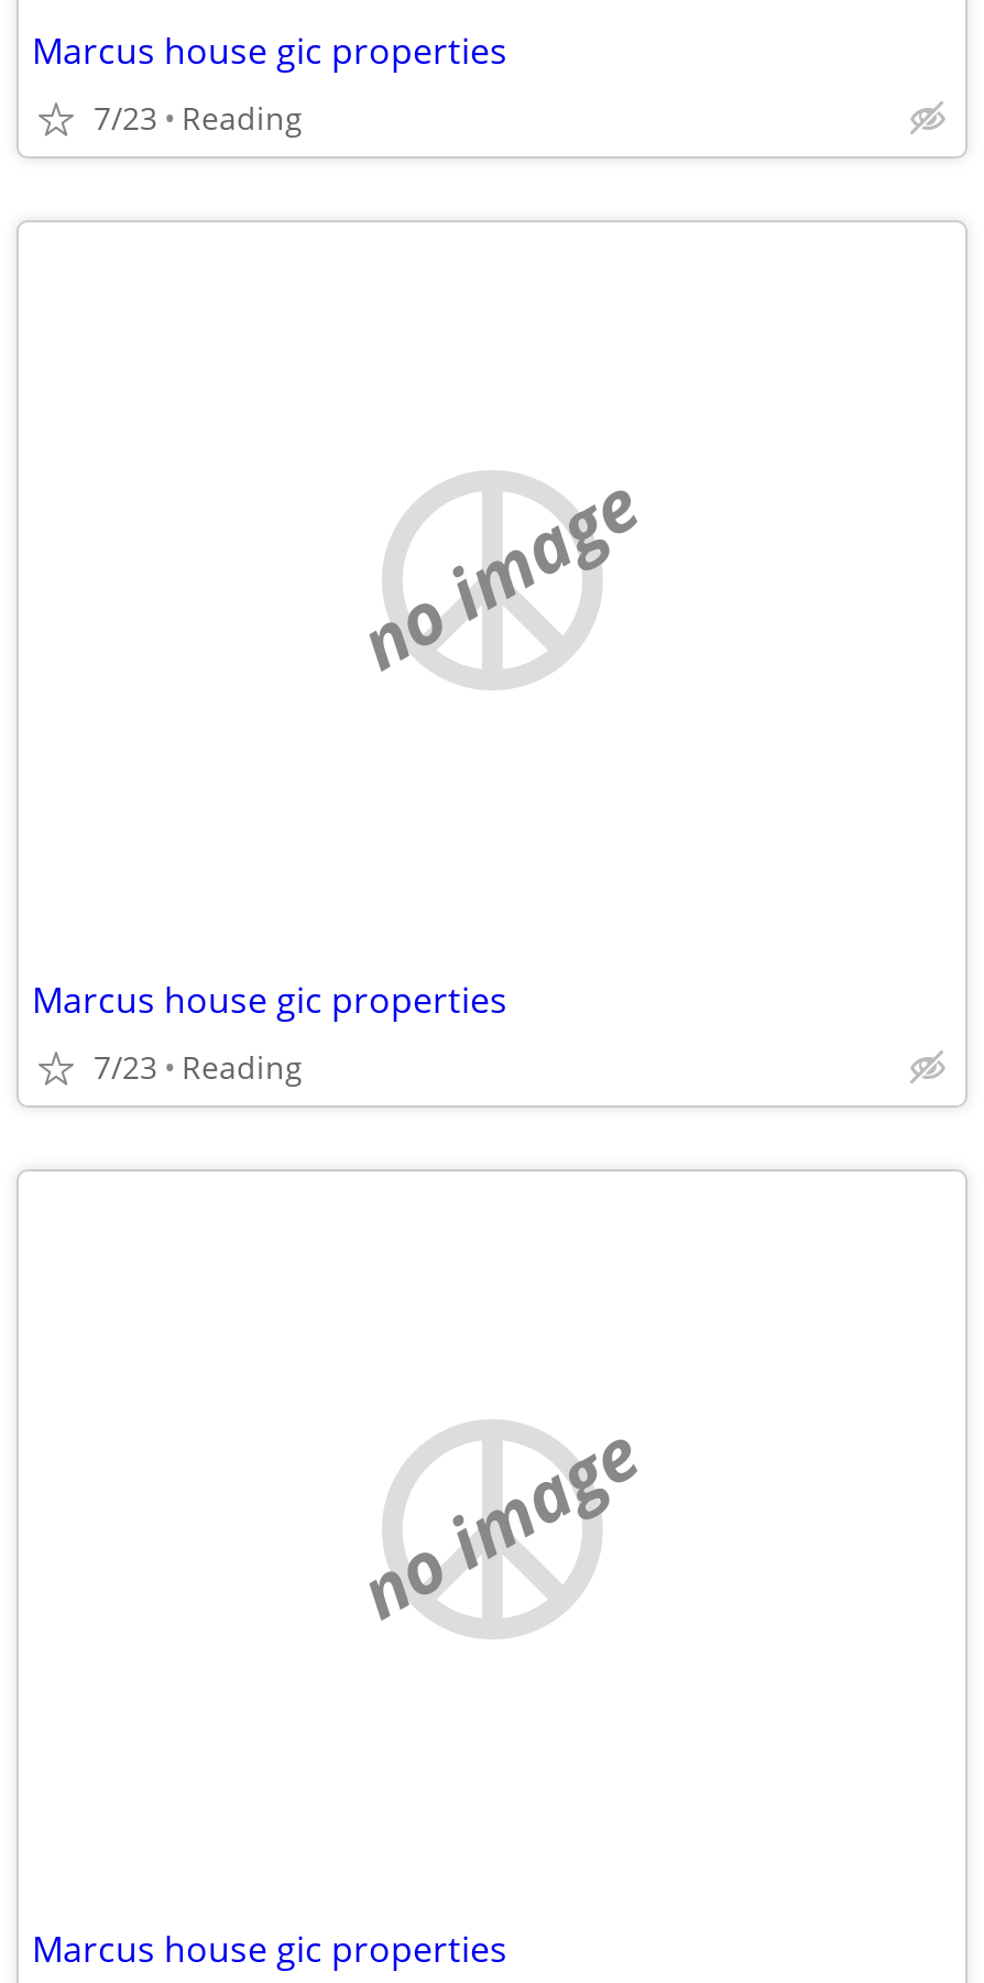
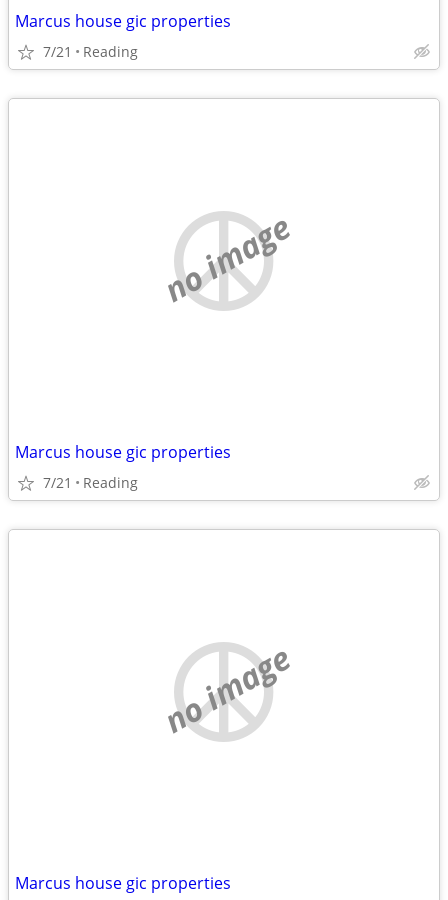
[94,97,303,139] 7/23 Reading -> [43,42,138,61] 7/21 Reading
[94,1046,303,1088] 7/23 Reading -> [43,473,138,492] 7/21 Reading

